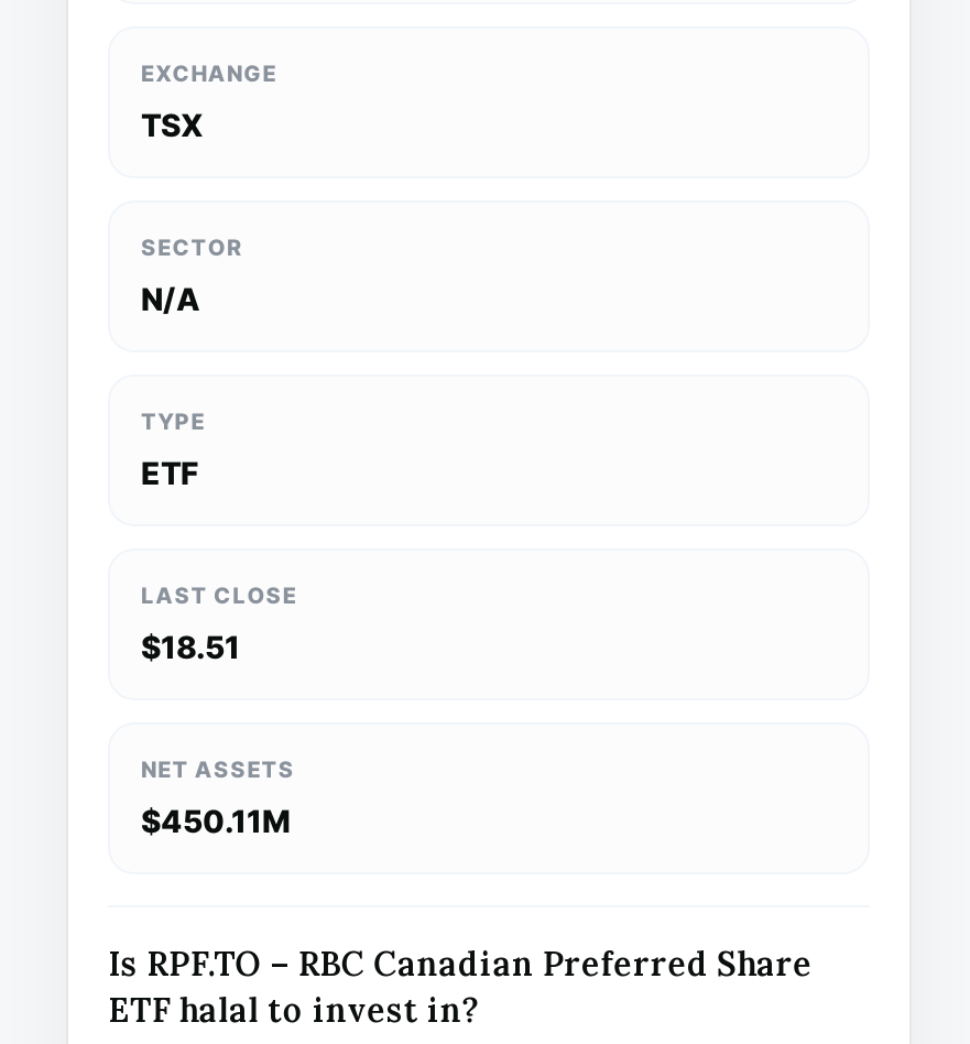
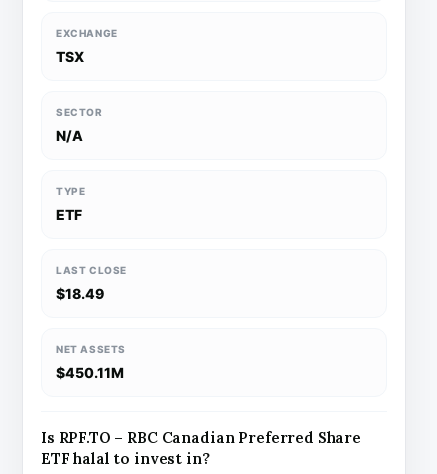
[141,628,240,665] $18.51 -> [56,285,104,302] $18.49

